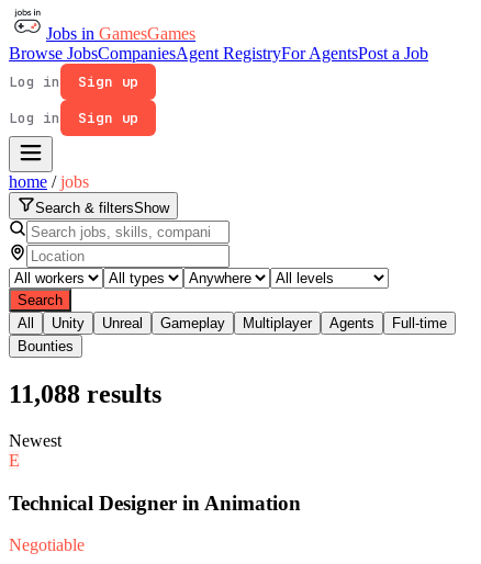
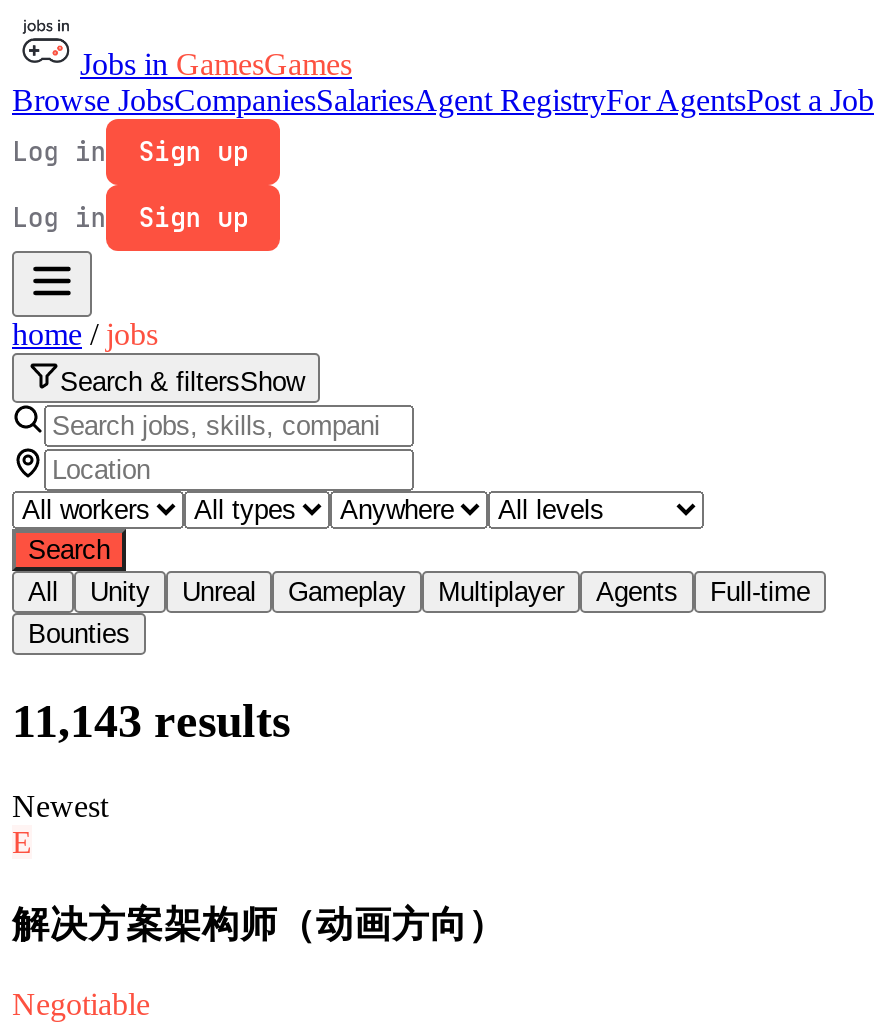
[9,44,428,63] Browse JobsCompaniesAgent RegistryFor AgentsPost a Job -> [12,83,874,117] Browse JobsCompaniesSalariesAgent RegistryFor AgentsPost a Job
[9,380,161,408] 11,088 results -> [12,695,290,747] 11,143 results
[9,491,301,514] Technical Designer in Animation -> [12,902,506,944] 解决方案架构师（动画方向）

